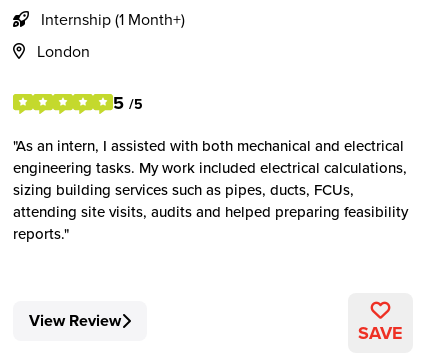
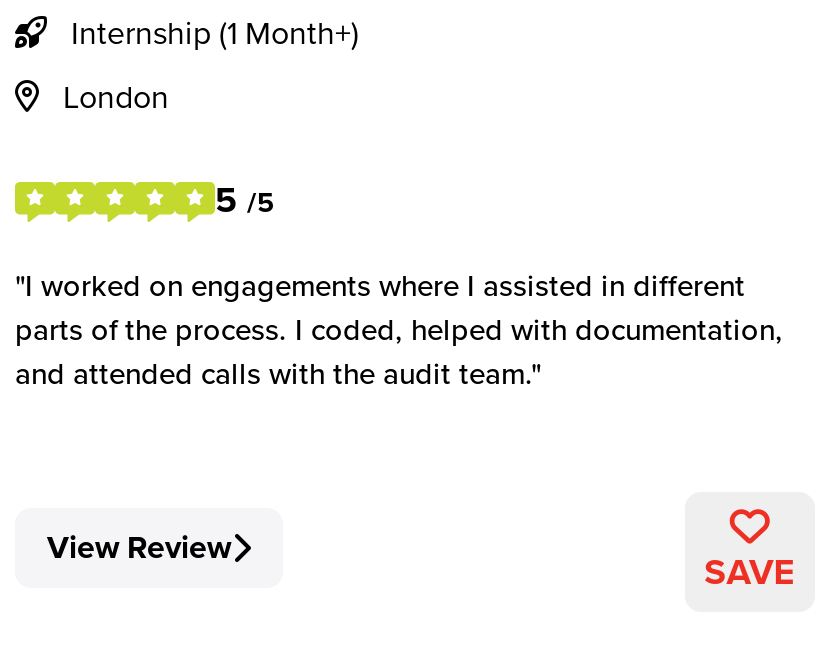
[13,135,408,244] As an intern, I assisted with both mechanical and electrical | engineering tasks. My work included electrical calculations, | sizing building services such as pipes, ducts, FCUs, | attending site visits, audits and helped preparing feasibility | reports. -> [15,264,783,394] I worked on engagements where I assisted in different | parts of the process. I coded, helped with documentation, | and attended calls with the audit team.

